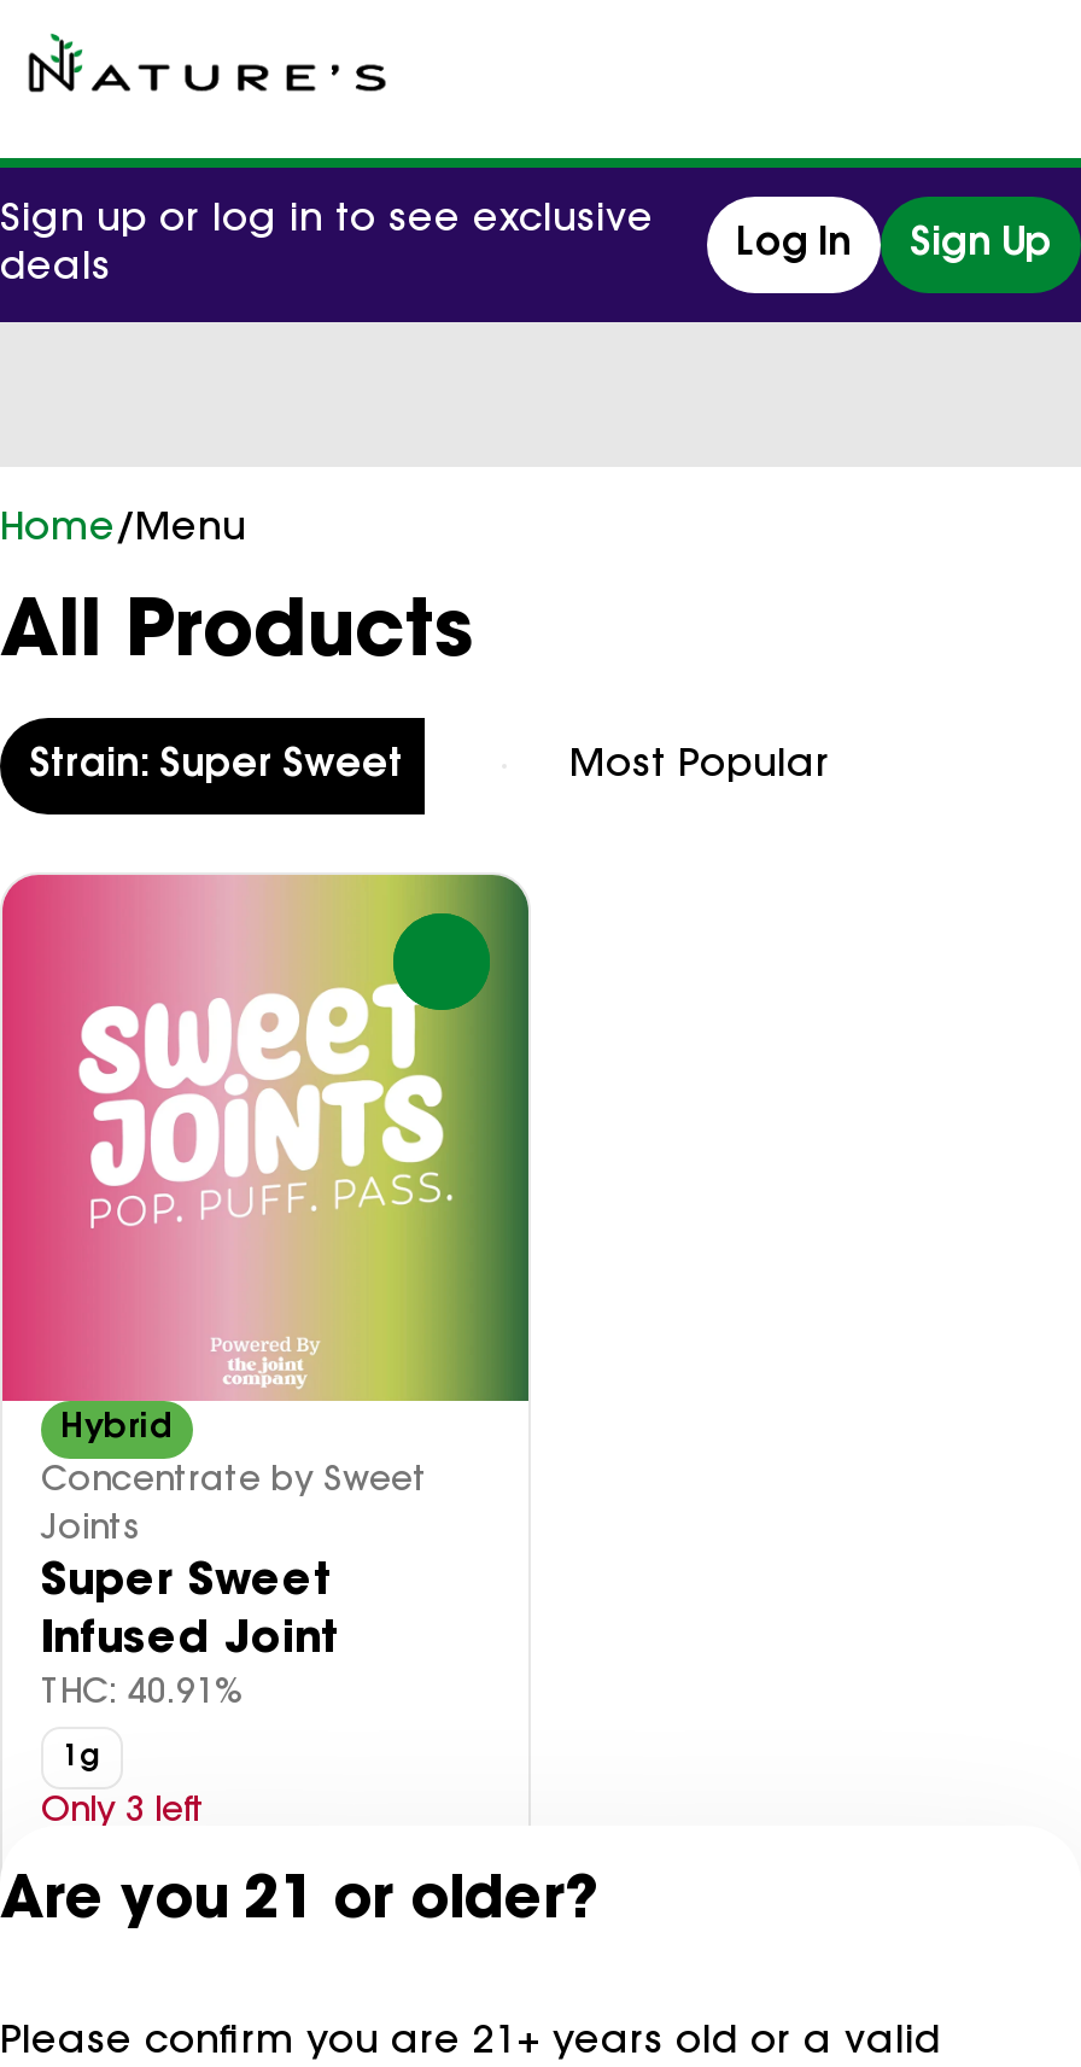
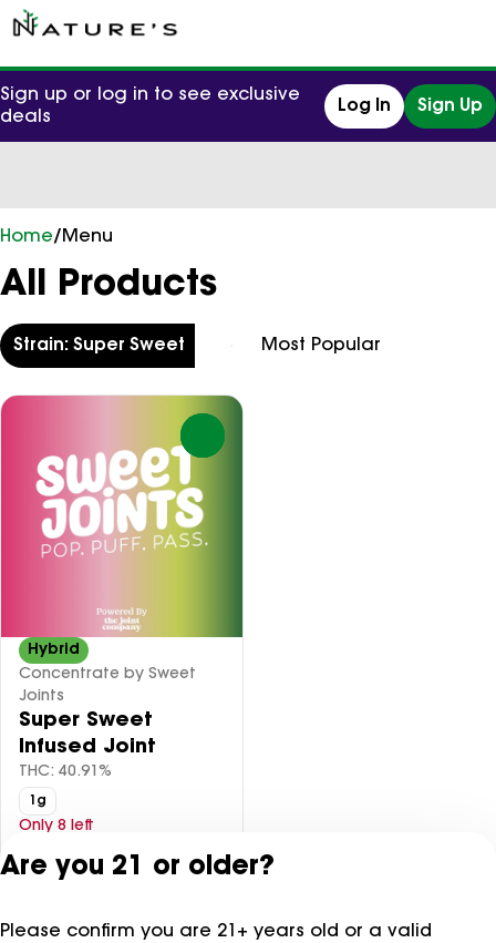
[41,1797,205,1830] Only 3 left -> [19,819,94,834] Only 8 left

